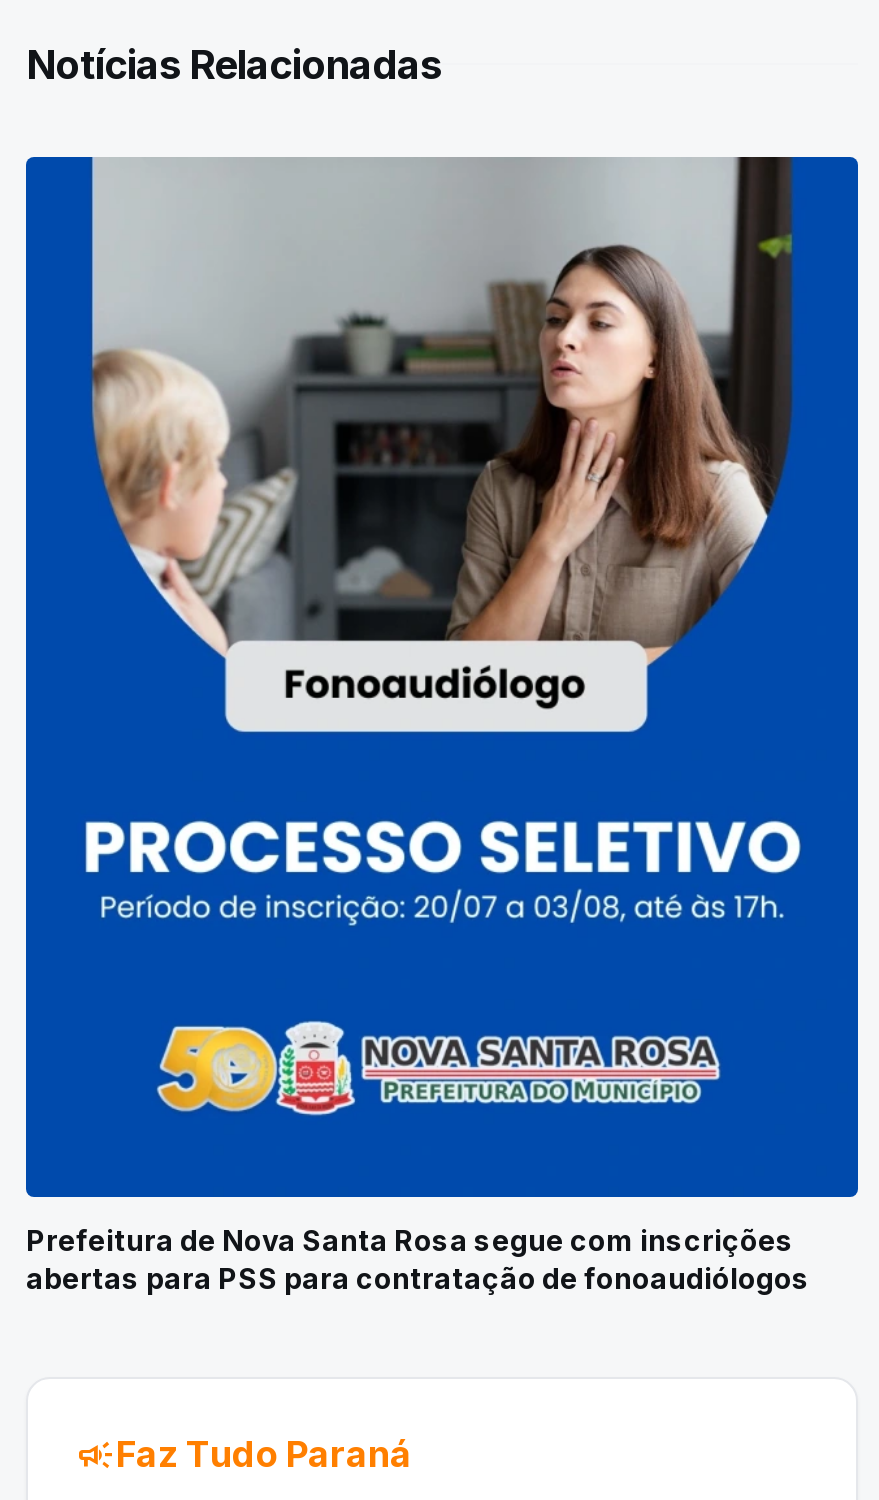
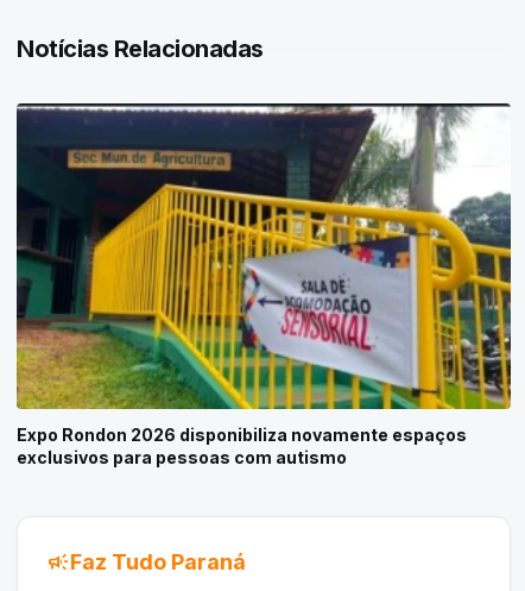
[24,155,860,1294] [image] | Prefeitura de Nova Santa Rosa segue com inscrições | abertas para PSS para contratação de fonoaudiólogos -> [15,102,512,468] [image] | Expo Rondon 2026 disponibiliza novamente espaços | exclusivos para pessoas com autismo

